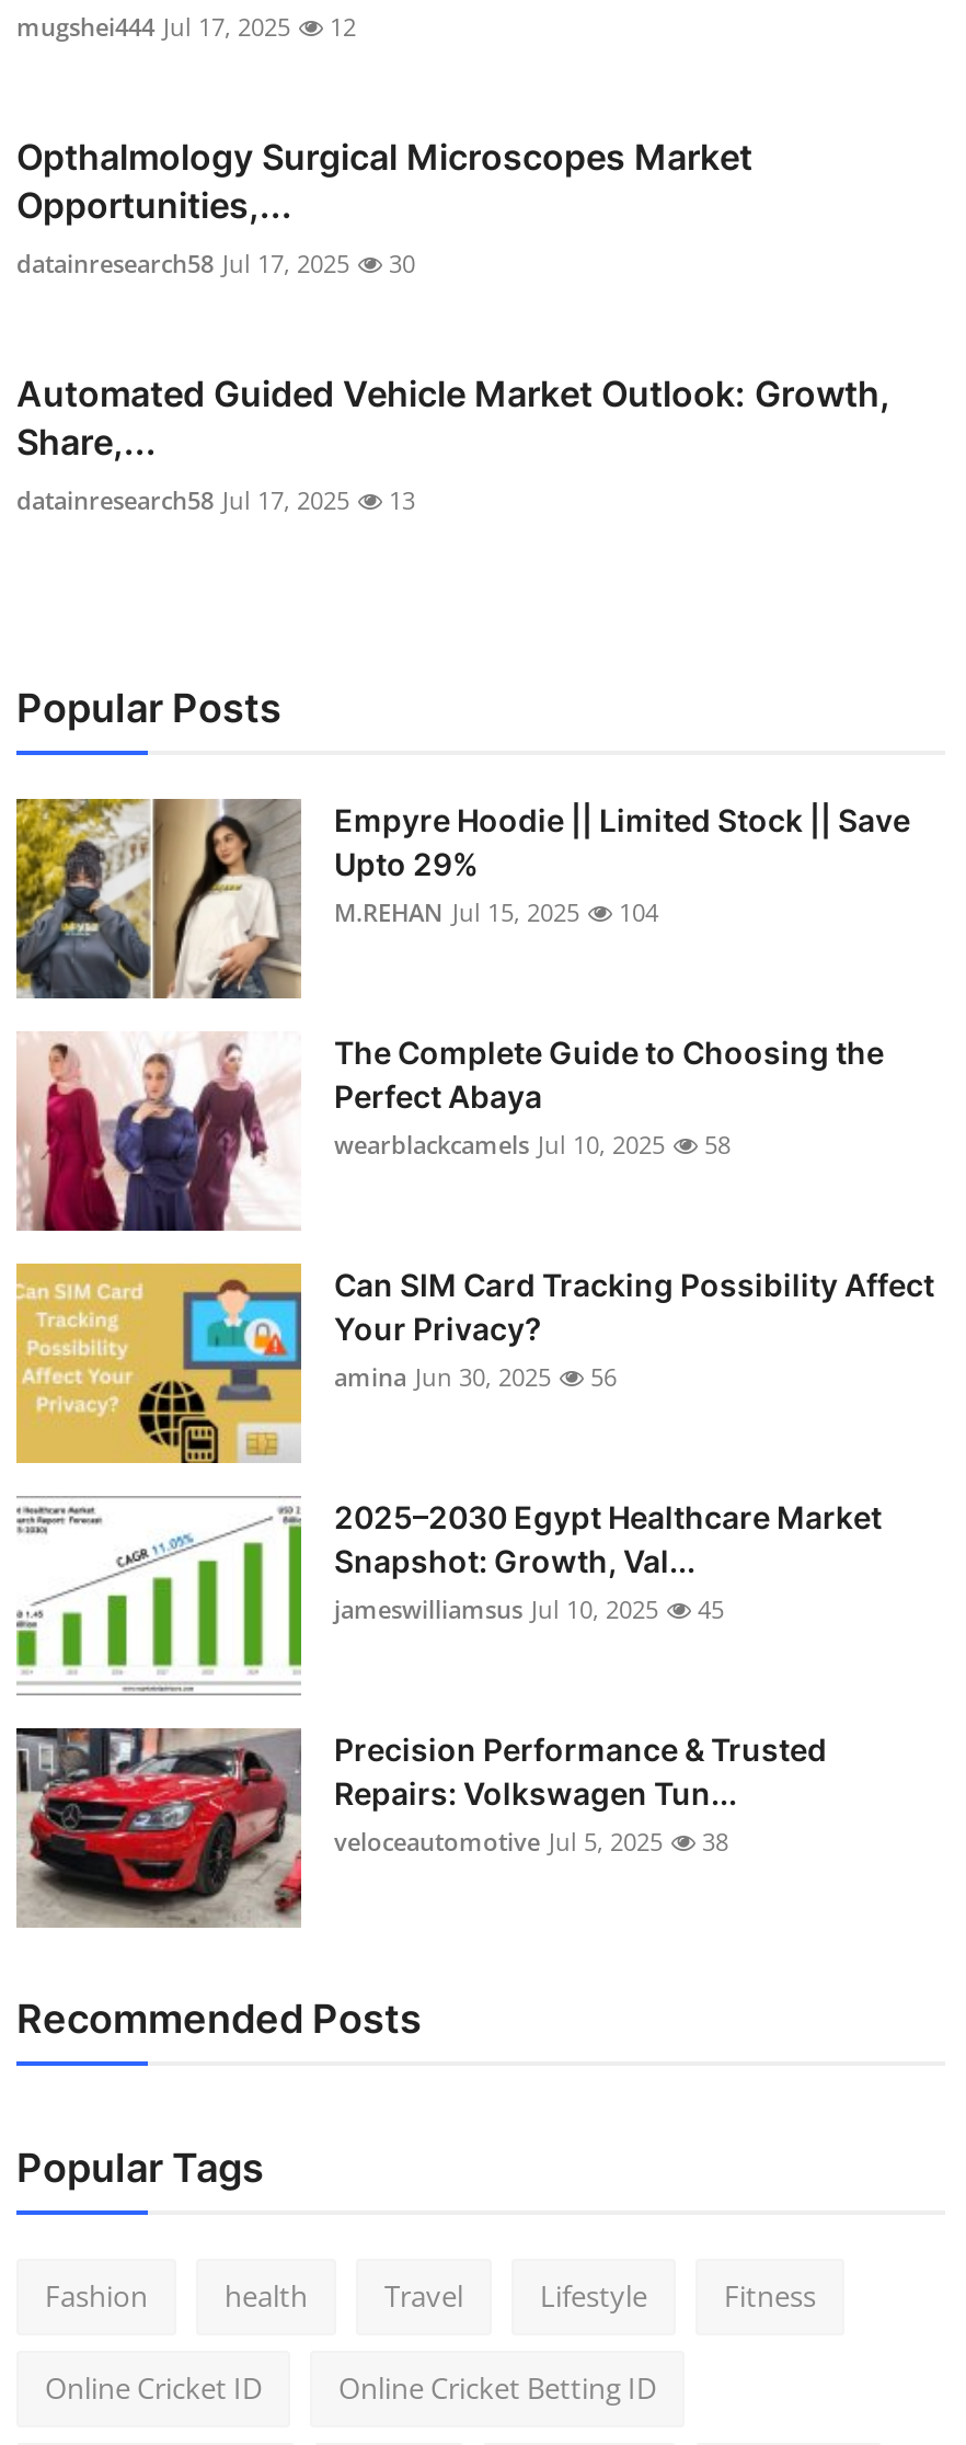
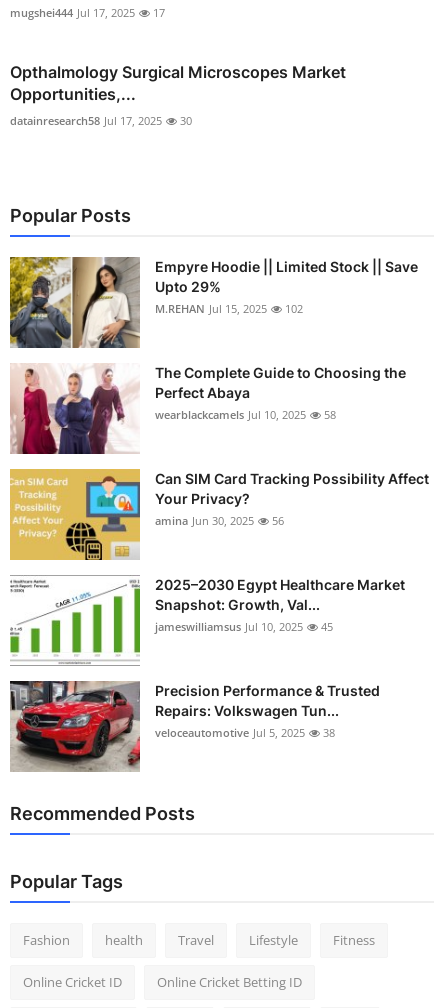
[16,10,356,43] mugshei444 Jul 17, 2025 12 -> [10,5,165,20] mugshei444 Jul 17, 2025 17
[16,372,890,516] Automated Guided Vehicle Market Outlook: Growth, | Share,... | datainresearch58 Jul 17, 2025 | 13 -> none
[334,896,658,928] M.REHAN Jul 15, 2025 104 -> [155,301,303,316] M.REHAN Jul 15, 2025 102

